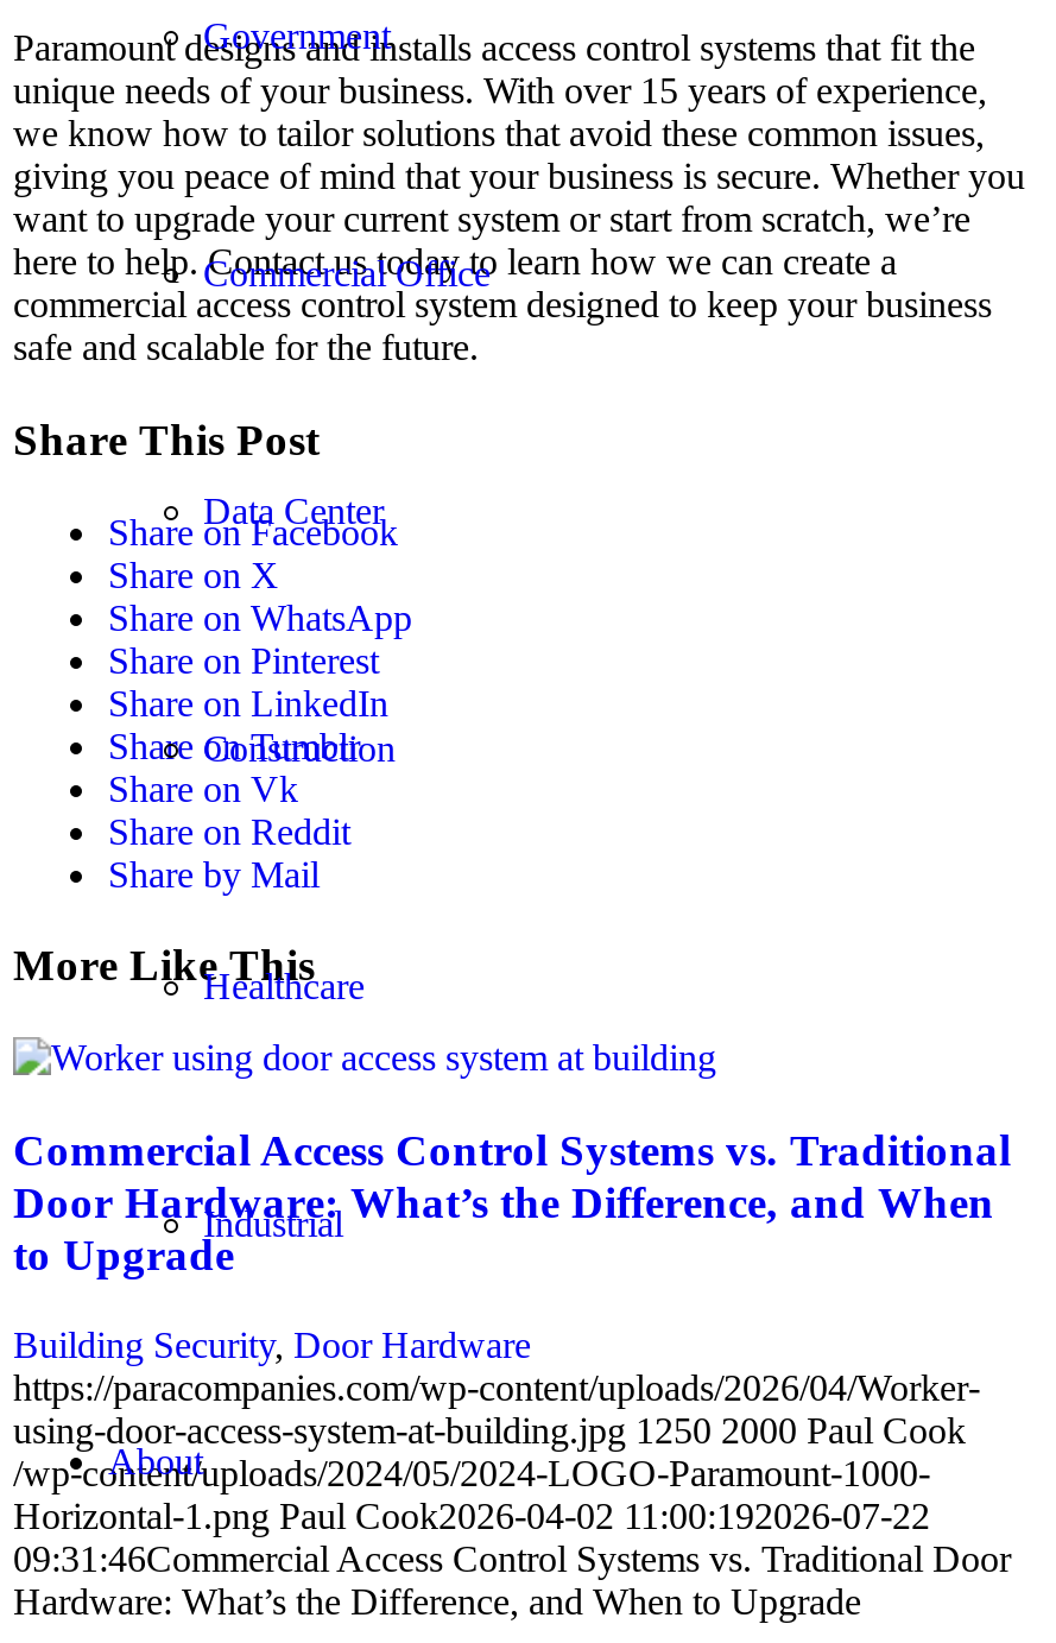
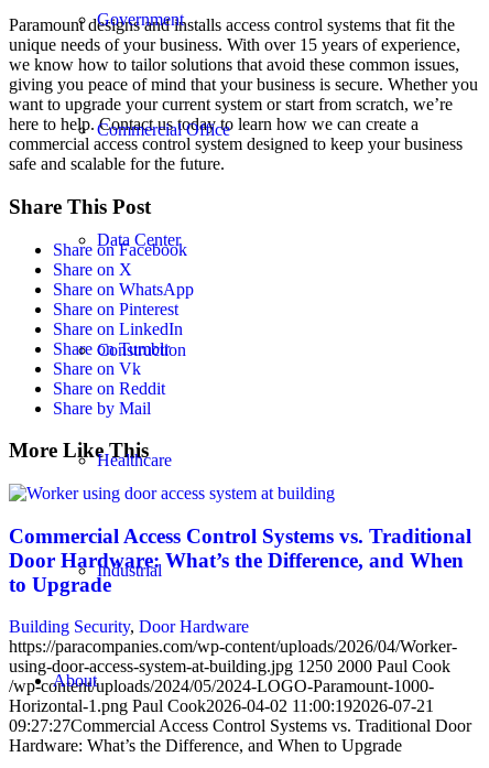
[13,1497,930,1537] Horizontal-1.png Paul Cook2026-04-02 11:00:192026-07-22 -> [9,697,434,716] Horizontal-1.png Paul Cook2026-04-02 11:00:192026-07-21
[13,1539,1011,1580] 09:31:46Commercial Access Control Systems vs. Traditional Door -> [9,717,471,735] 09:27:27Commercial Access Control Systems vs. Traditional Door

